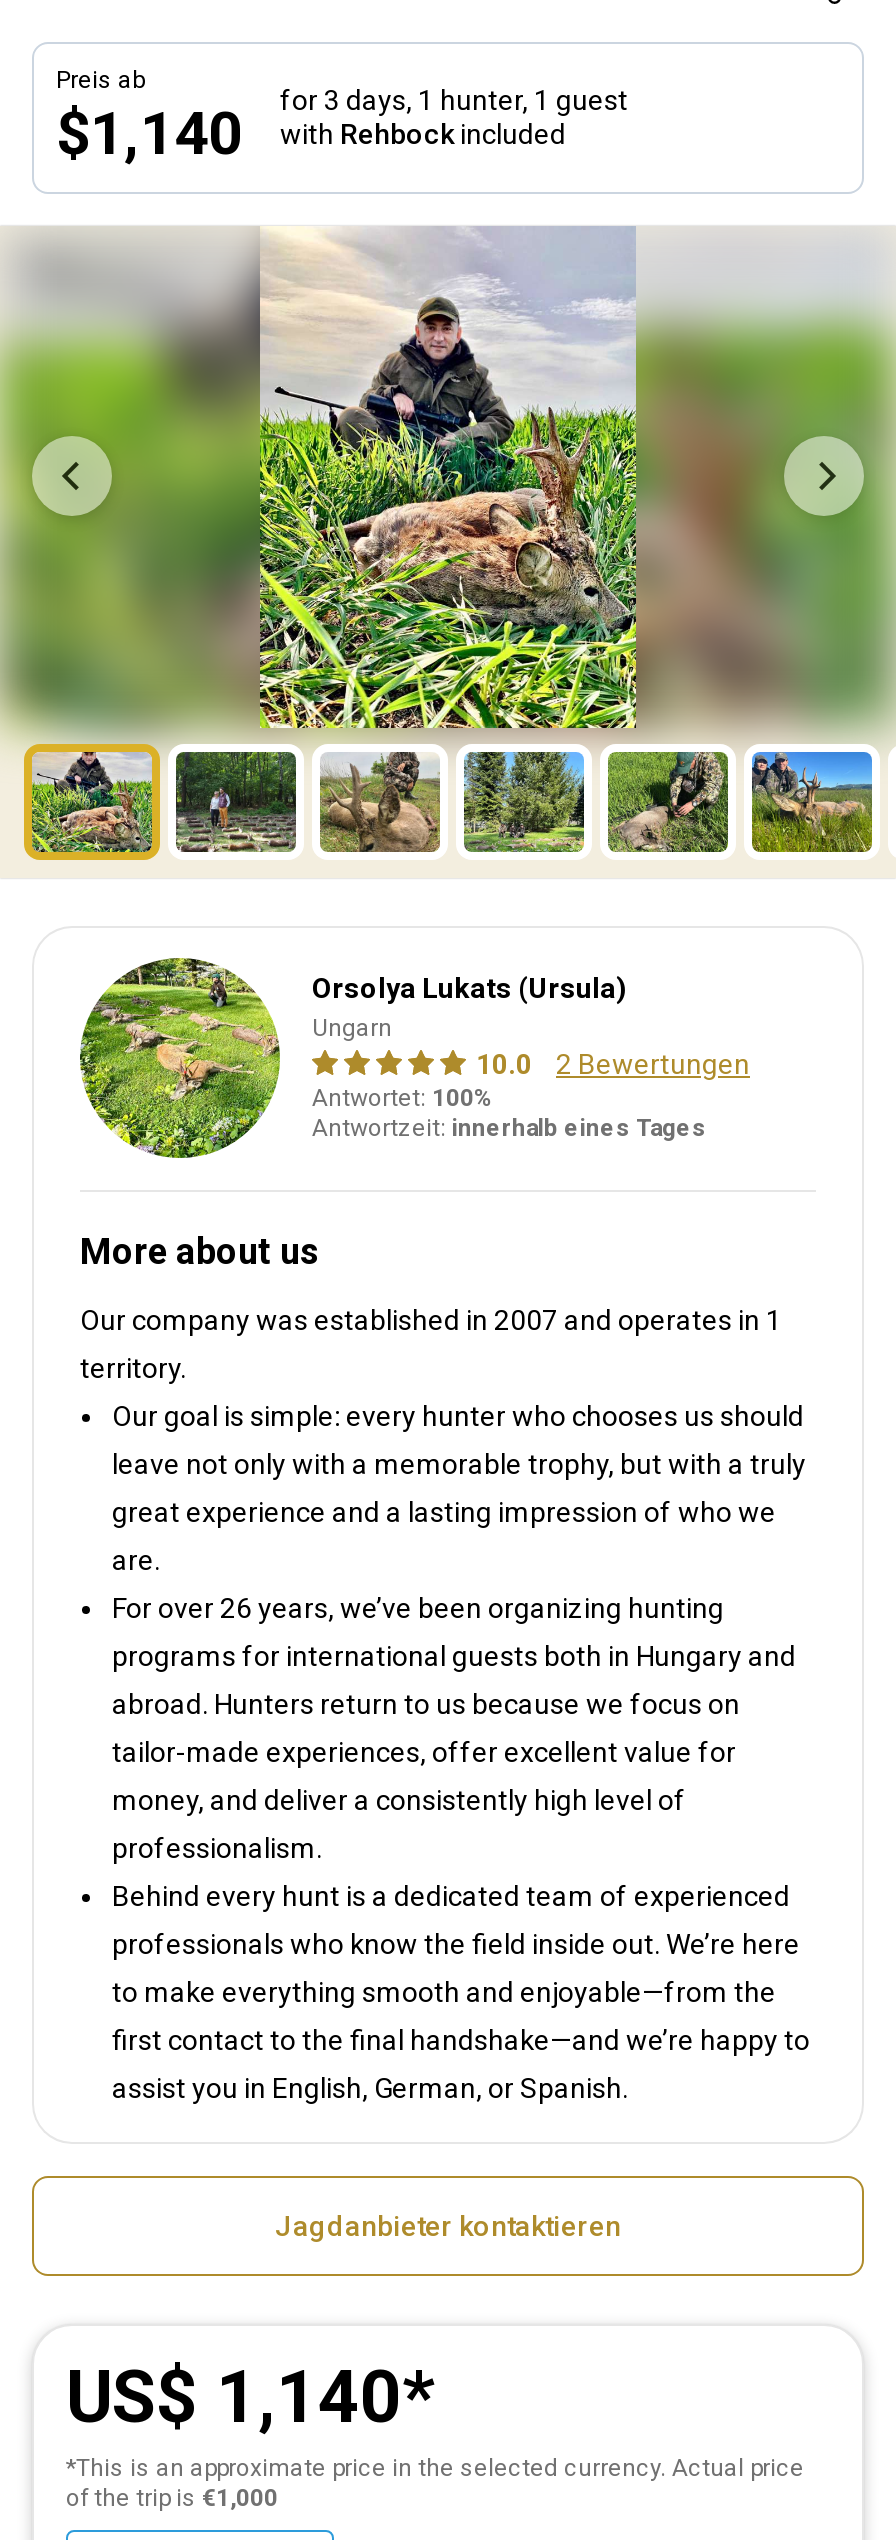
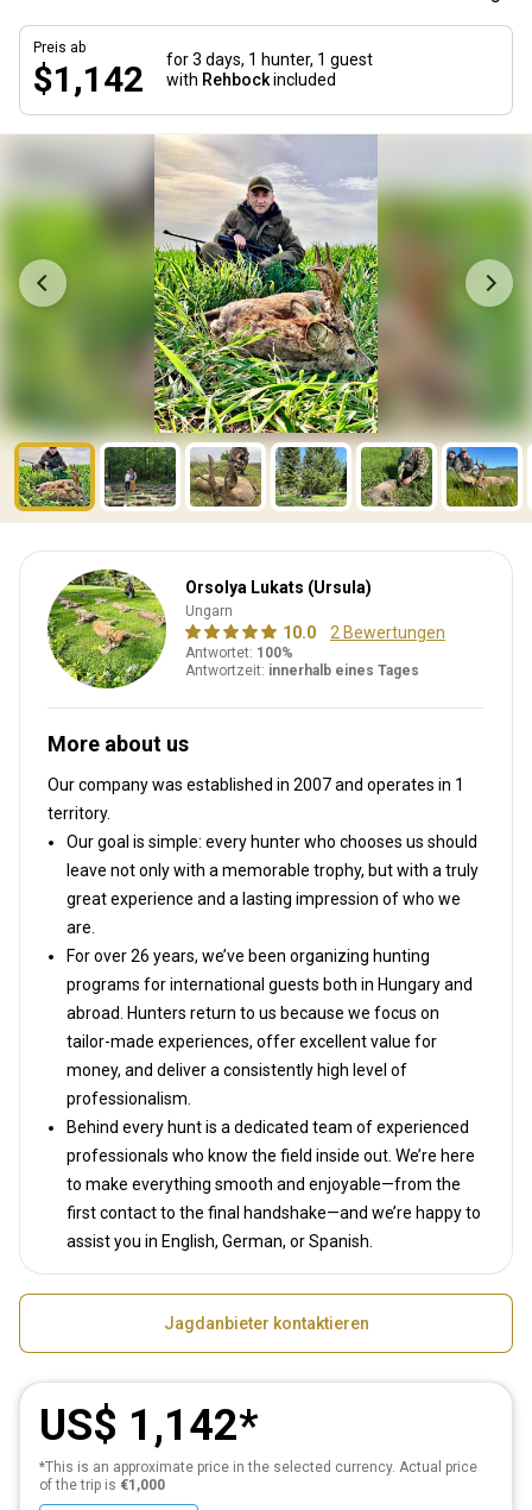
[56,84,628,168] $1,140 for 3 days, 1 hunter, 1 guest with Rehbock included -> [33,50,373,100] $1,142 for 3 days, 1 hunter, 1 guest with Rehbock included
[66,2356,402,2440] US$ 1,140 -> [39,1400,239,1450] US$ 1,142

